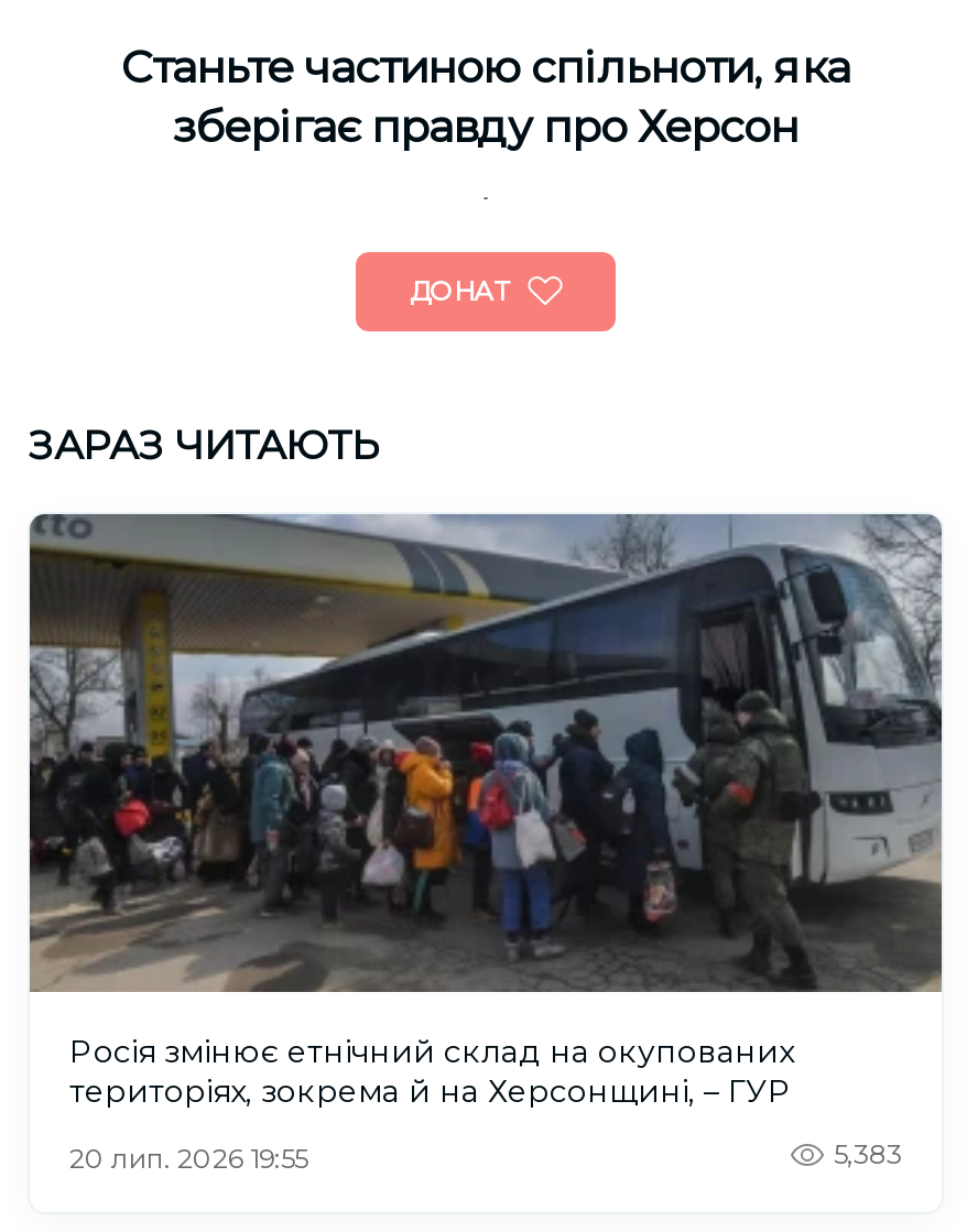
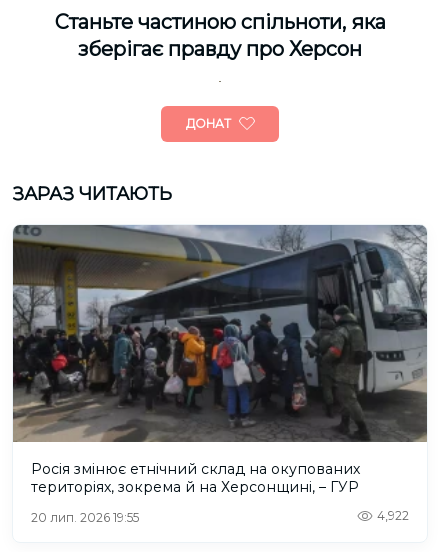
[834,1137,902,1170] 5,383 -> [377,508,409,523] 4,922

